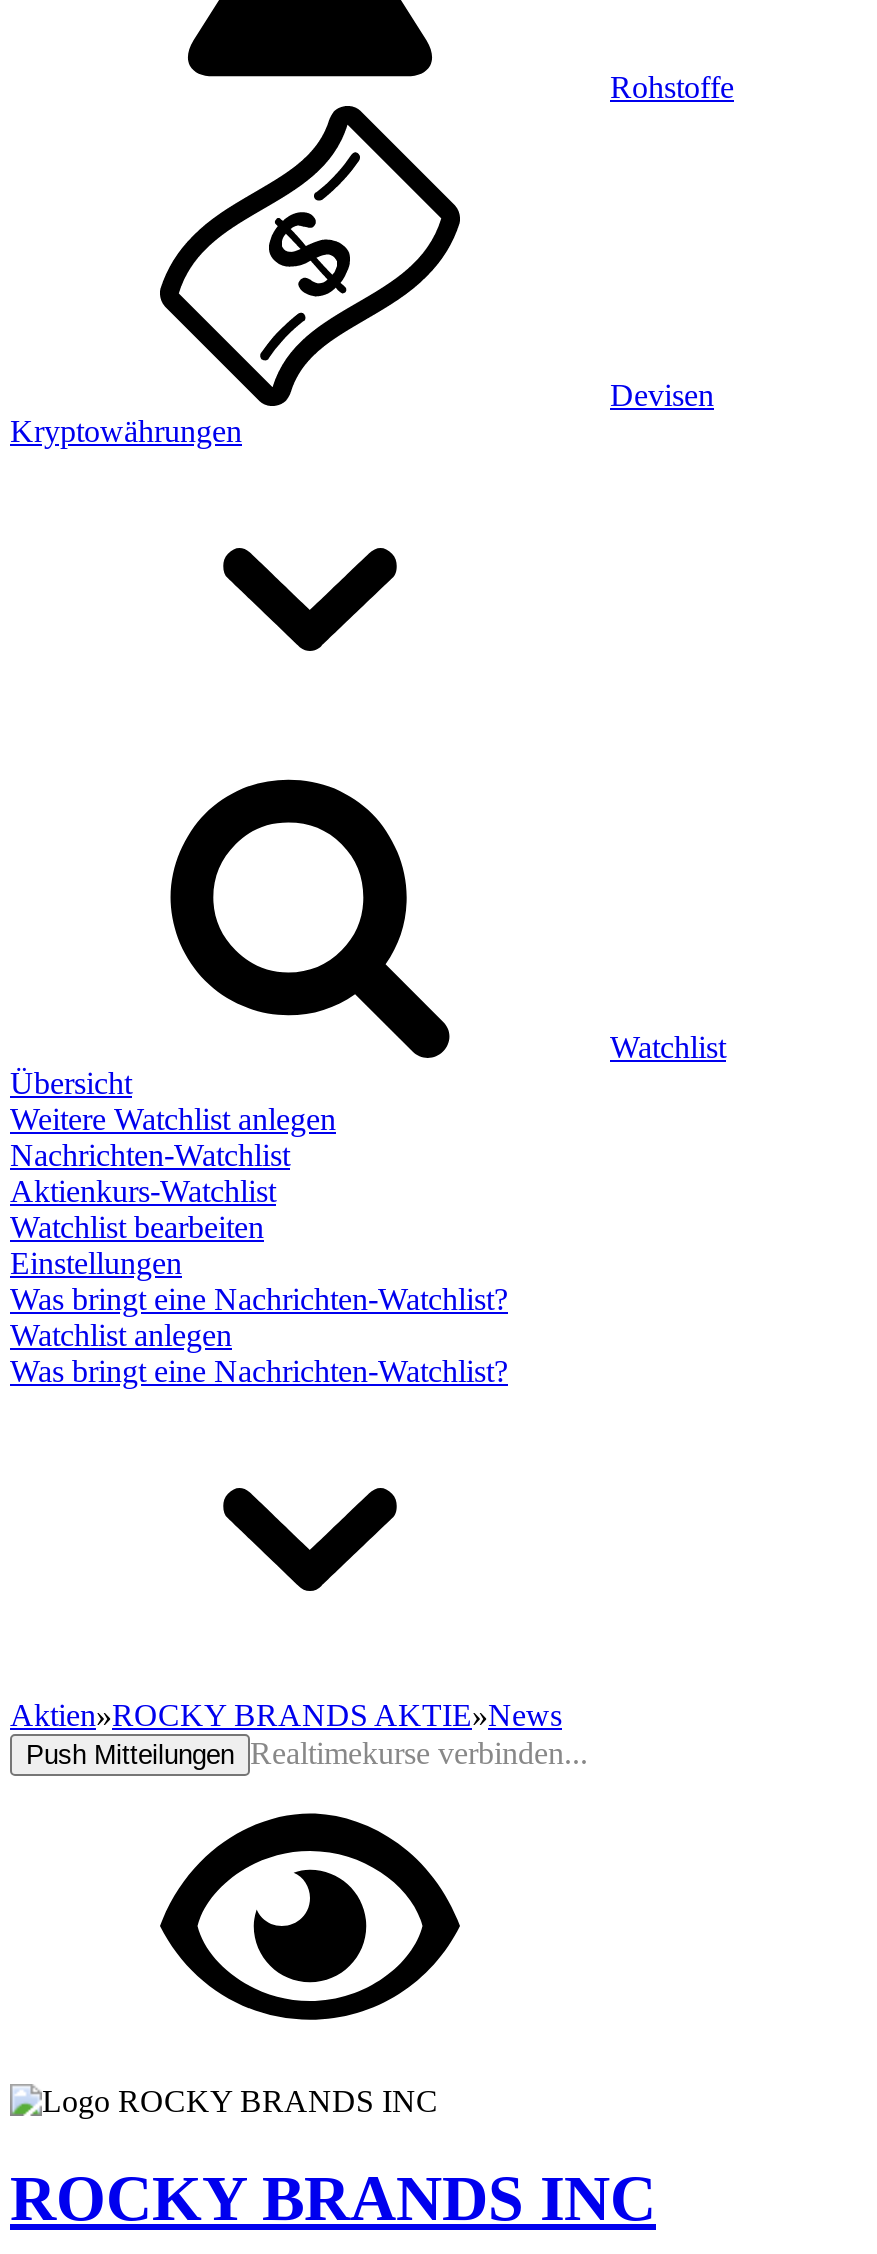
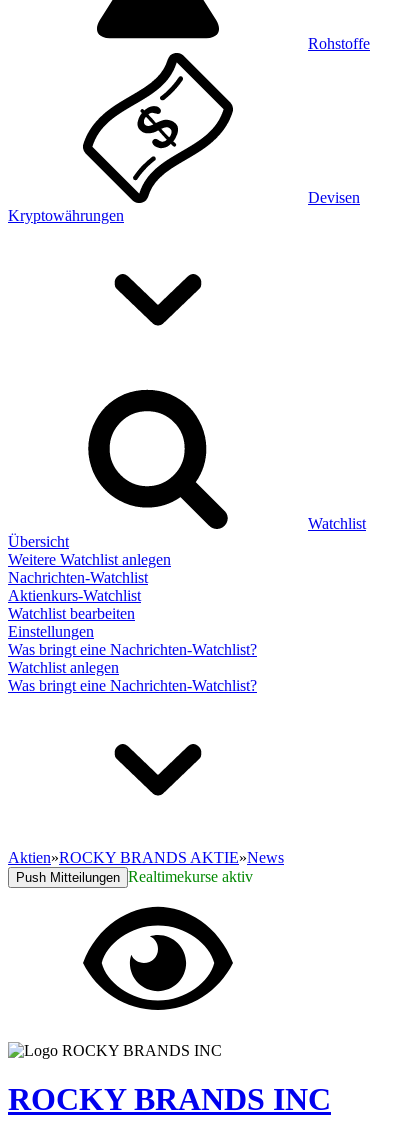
[26,1736,588,1770] Push Mitteilungen Realtimekurse verbinden... -> [16,868,253,885] Push Mitteilungen Realtimekurse aktiv

